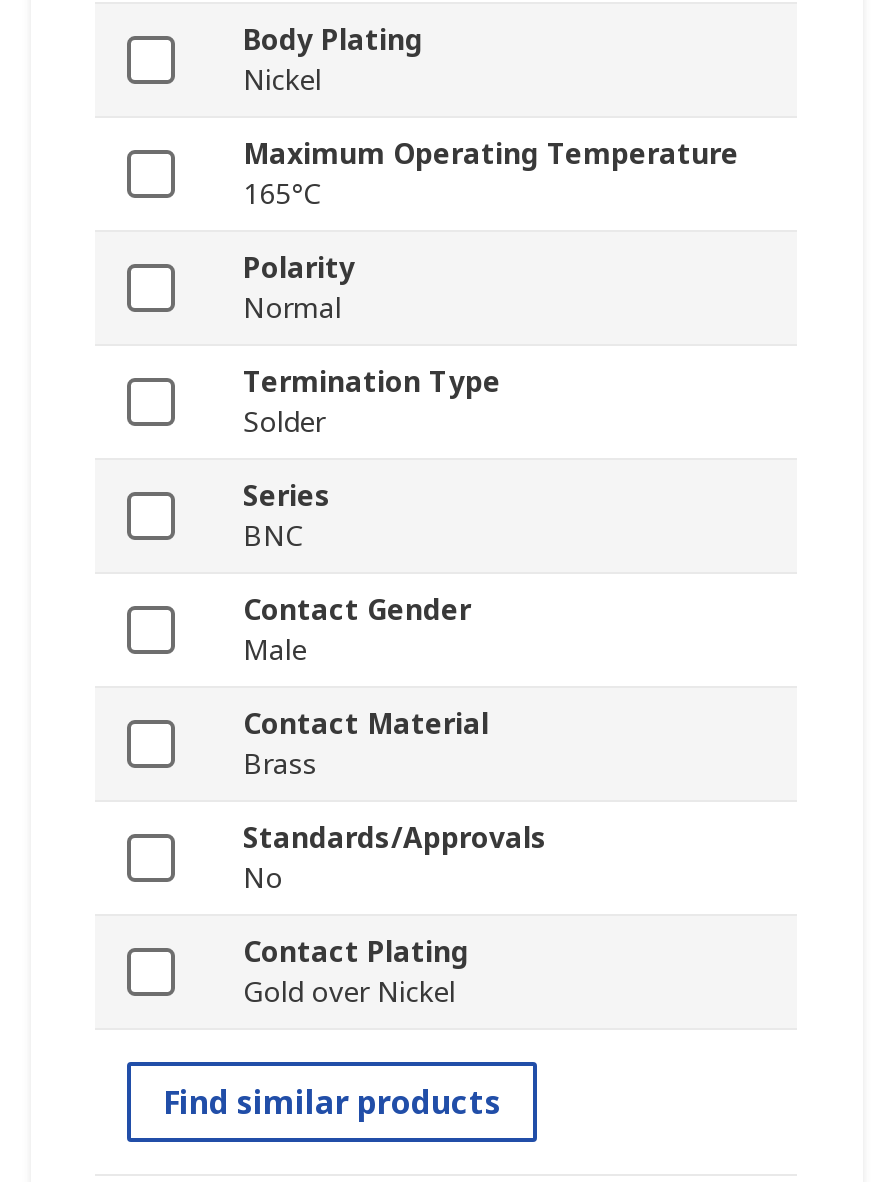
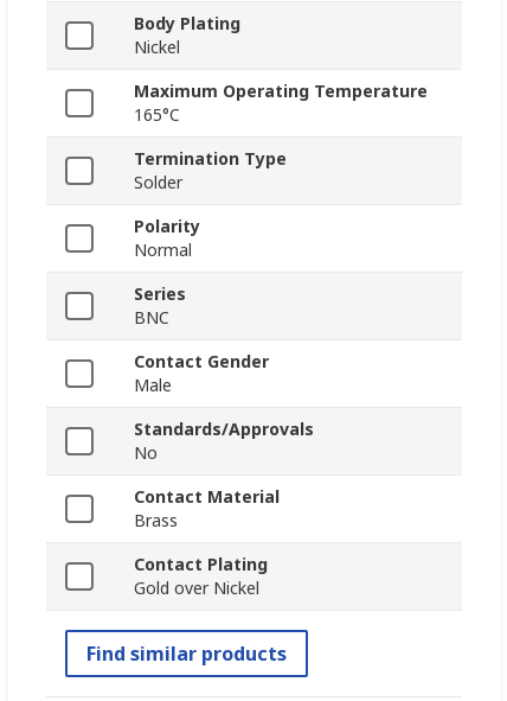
moved [243,249,355,327] -> [134,215,200,262]: Polarity | Normal
moved [243,363,501,441] -> [134,148,287,194]: Termination Type | Solder
moved [243,705,489,783] -> [134,486,280,532]: Contact Material | Brass
moved [243,819,547,897] -> [134,418,314,464]: Standards/Approvals | No

